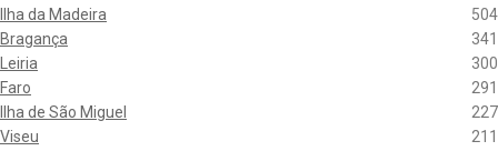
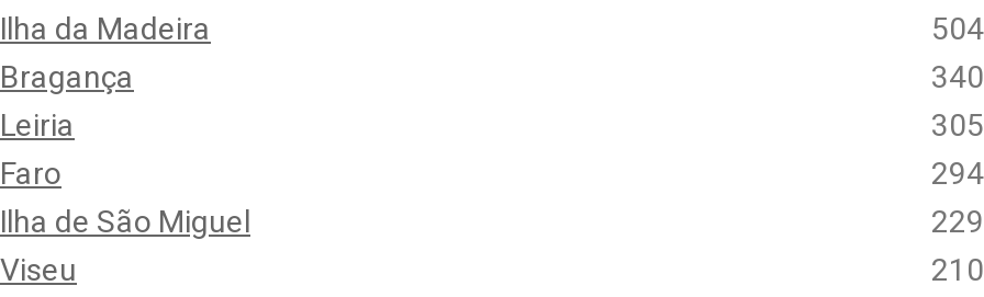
[471,30,498,48] 341 -> [931,59,984,94] 340
[471,54,498,72] 300 -> [931,107,984,142] 305
[471,79,498,97] 291 -> [931,156,984,191] 294
[471,103,498,121] 227 -> [931,204,984,239] 229
[471,128,498,145] 211 -> [931,252,984,287] 210

